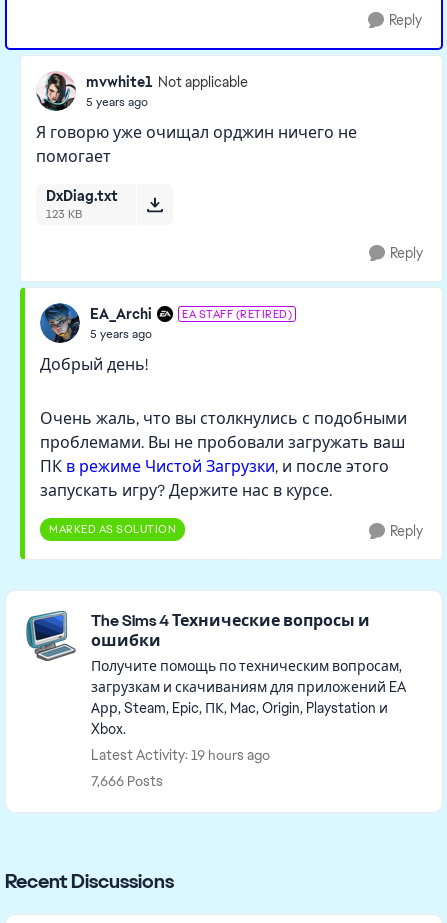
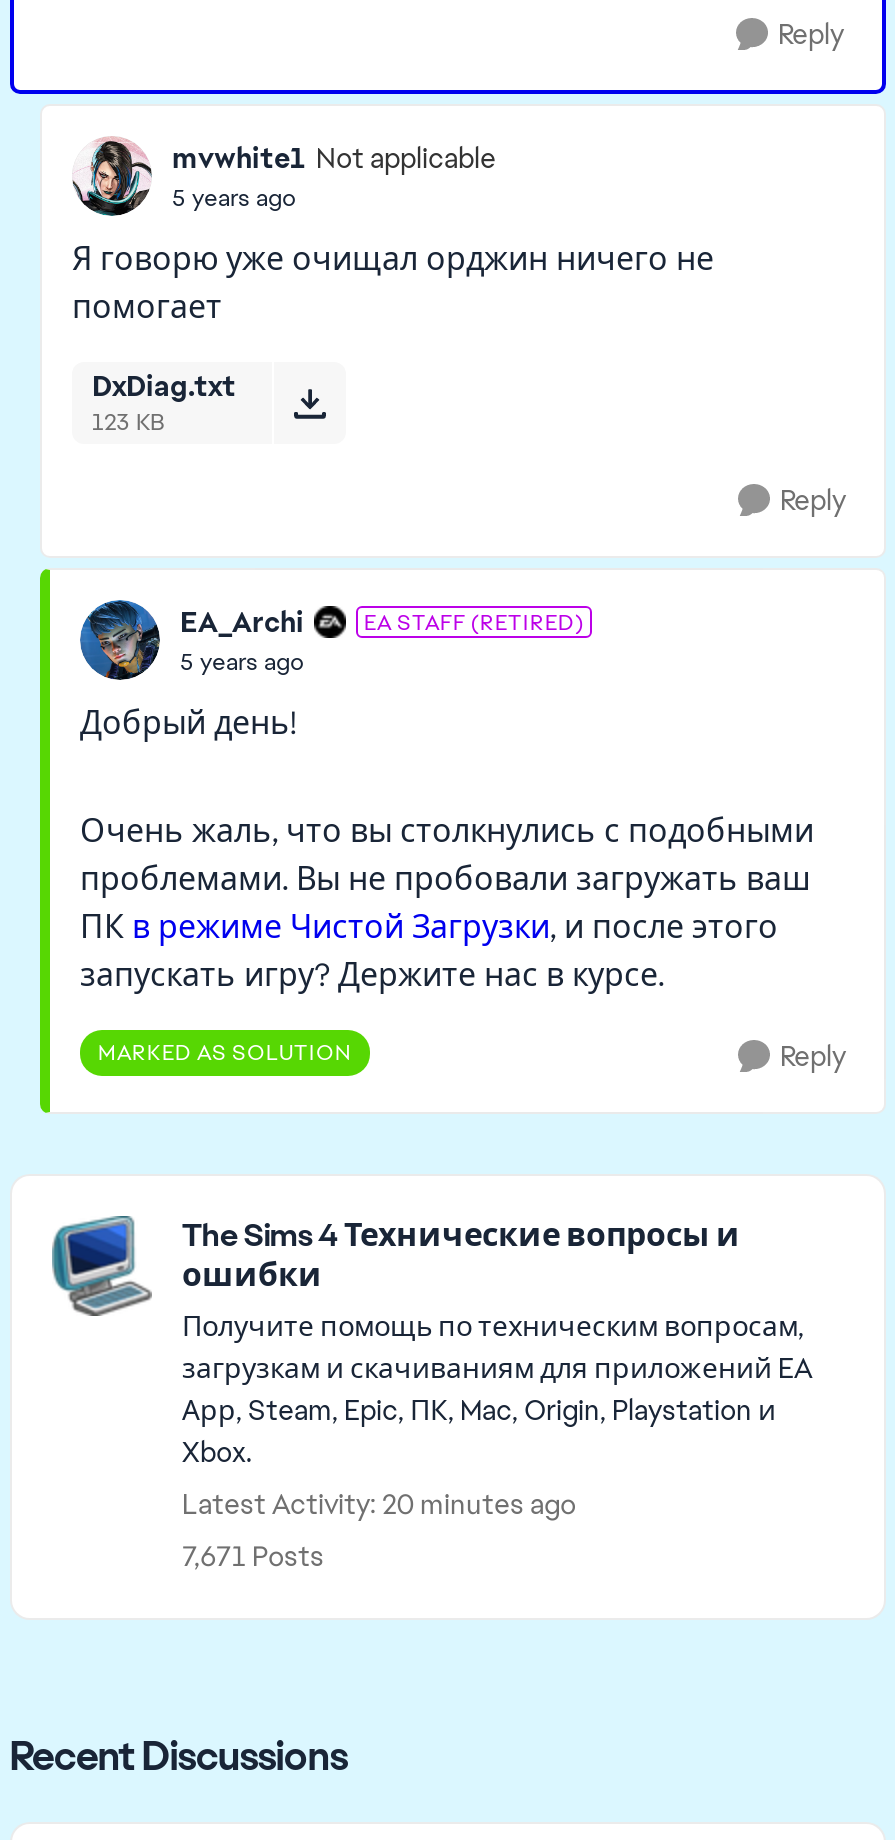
[91,746,270,764] Latest Activity: 19 hours ago -> [182,1486,576,1522] Latest Activity: 20 minutes ago
[91,772,163,790] 7,666 Posts -> [182,1538,324,1574] 7,671 Posts

